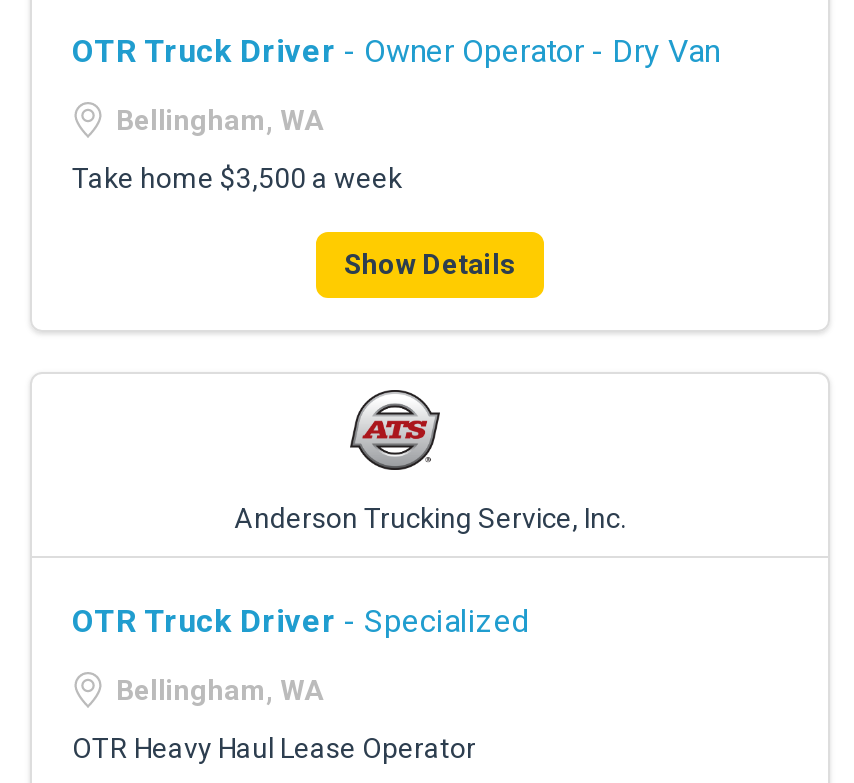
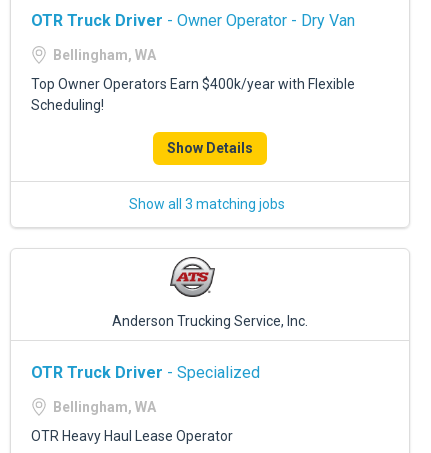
[72,162,402,194] Take home $3,500 a week -> [31,76,355,113] Top Owner Operators Earn $400k/year with Flexible | Scheduling!
none -> [129,196,285,212] Show all 3 matching jobs

